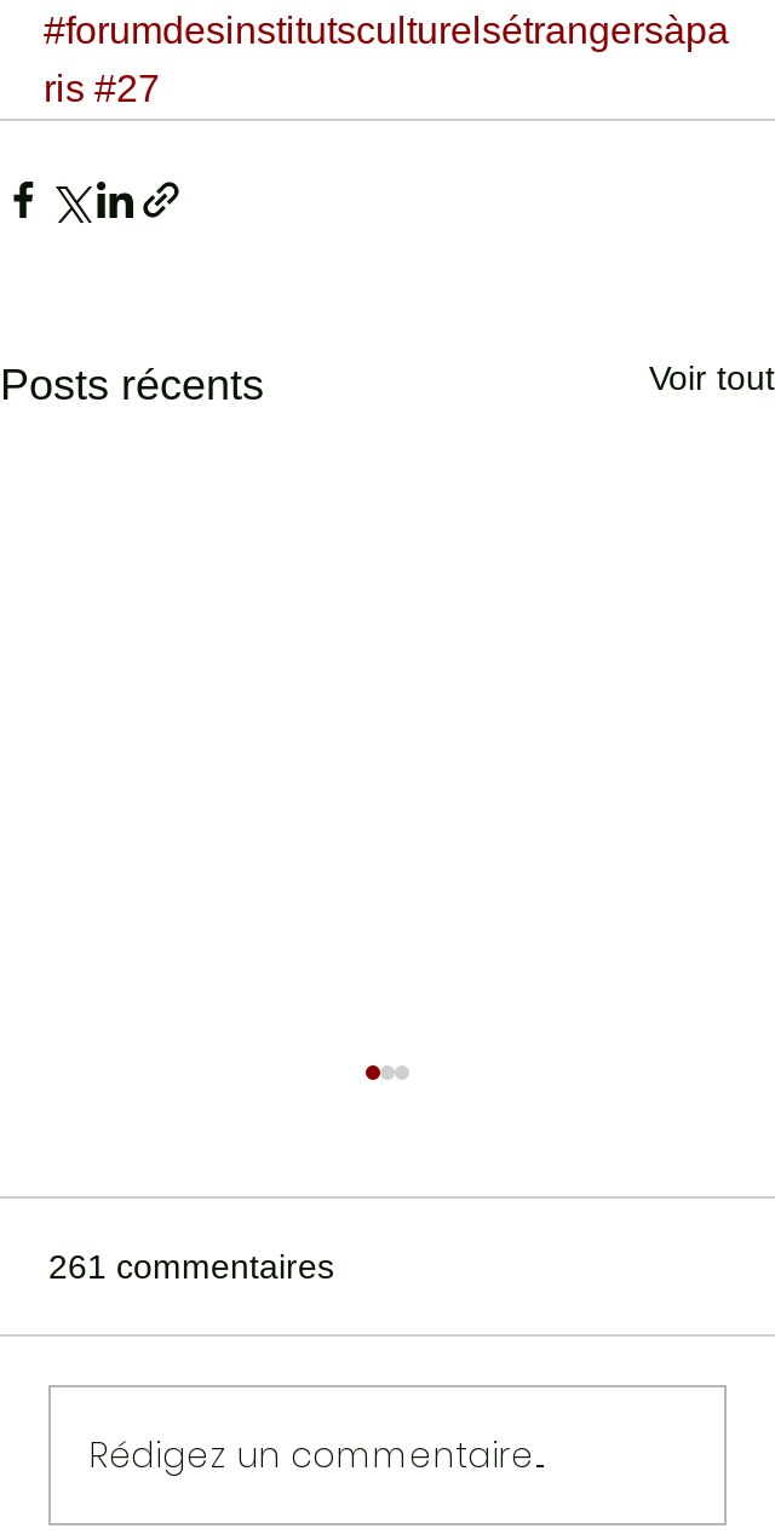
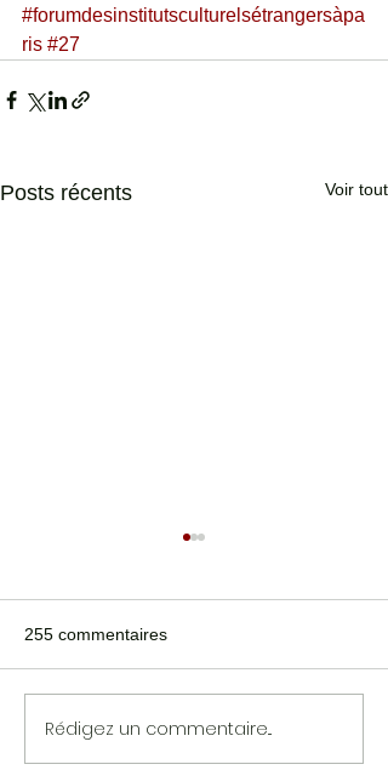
[48,1247,334,1286] 261 commentaires -> [24,624,167,644] 255 commentaires

